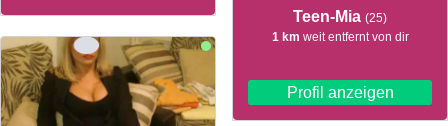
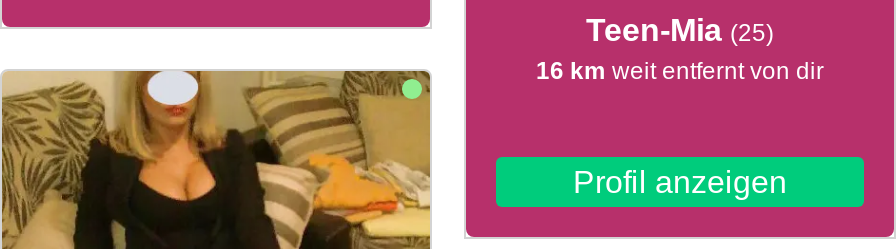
[271,30,408,44] 1 km weit entfernt von dir -> [536,58,824,86] 16 km weit entfernt von dir

